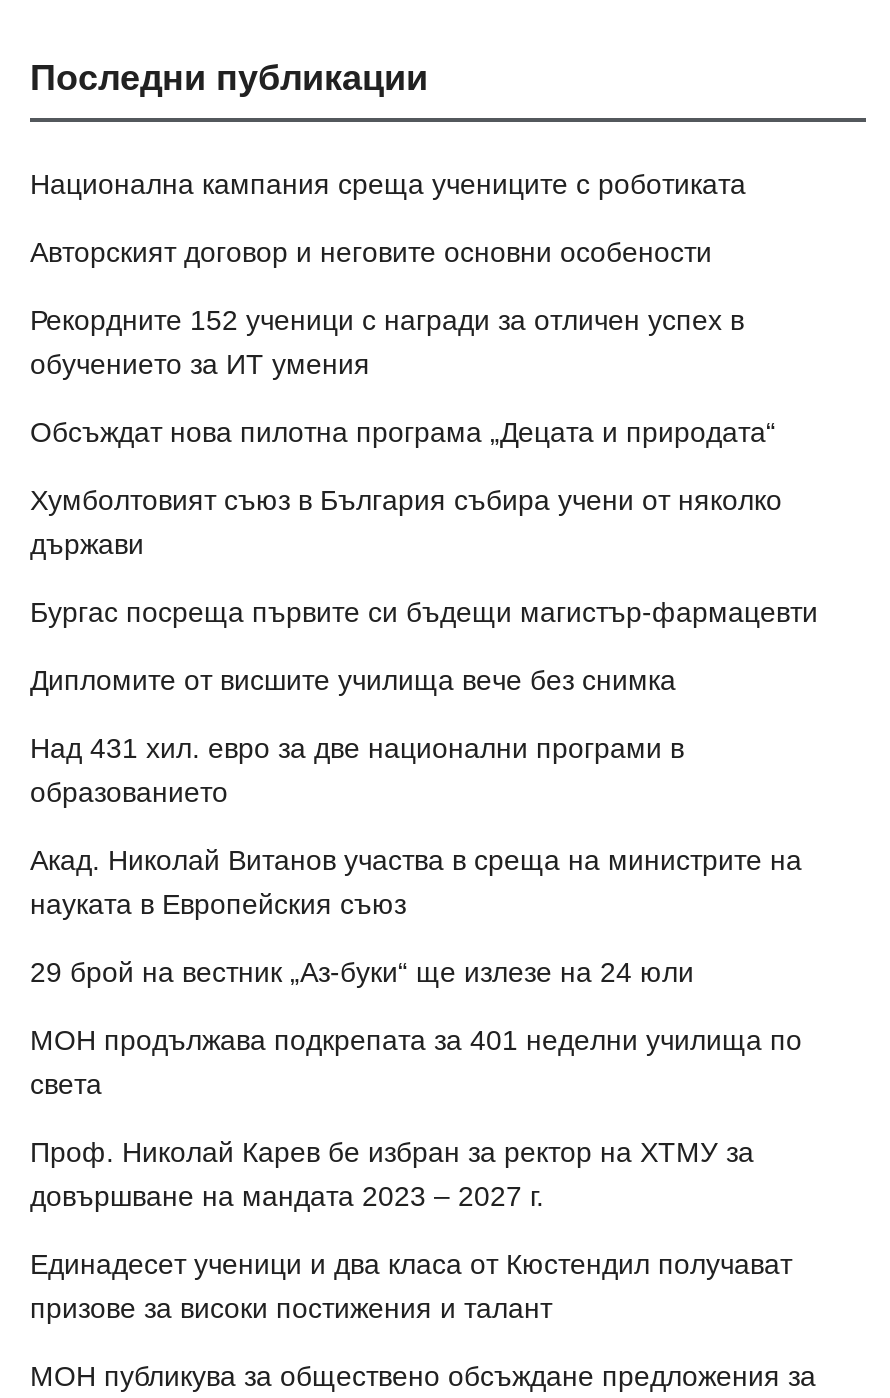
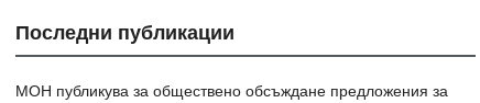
[30,168,818,1324] Национална кампания среща учениците с роботиката | Авторският договор и неговите основни особености | Рекордните 152 ученици с награди за отличен успех в | обучението за ИТ умения | Обсъждат нова пилотна програма „Децата и природата“ | Хумболтовият съюз в България събира учени от няколко | държави | Бургас посреща първите си бъдещи магистър-фармацевти | Дипломите от висшите училища вече без снимка | Над 431 хил. евро за две национални програми в | образованието | Акад. Николай Витанов участва в среща на министрите на | науката в Европейския съюз | 29 брой на вестник „Аз-буки“ ще излезе на 24 юли | МОН продължава подкрепата за 401 неделни училища по | света | Проф. Николай Карев бе избран за ректор на ХТМУ за | довършване на мандата 2023 – 2027 г. | Единадесет ученици и два класа от Кюстендил получават | призове за високи постижения и талант -> none

